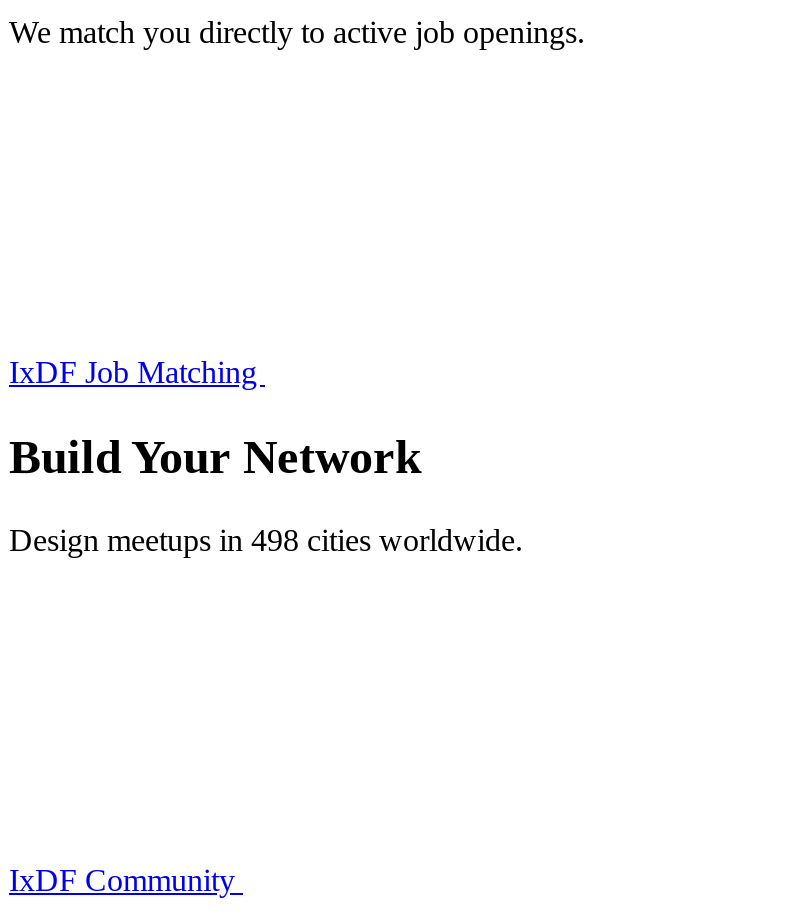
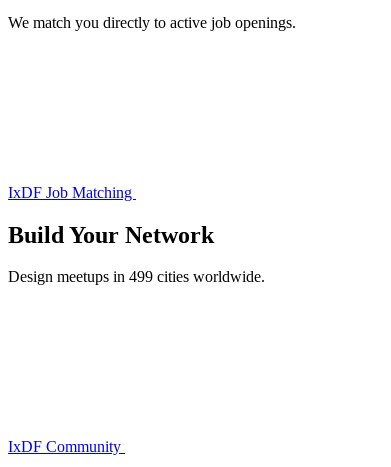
[9,524,523,558] Design meetups in 498 cities worldwide. -> [8,268,265,285] Design meetups in 499 cities worldwide.

